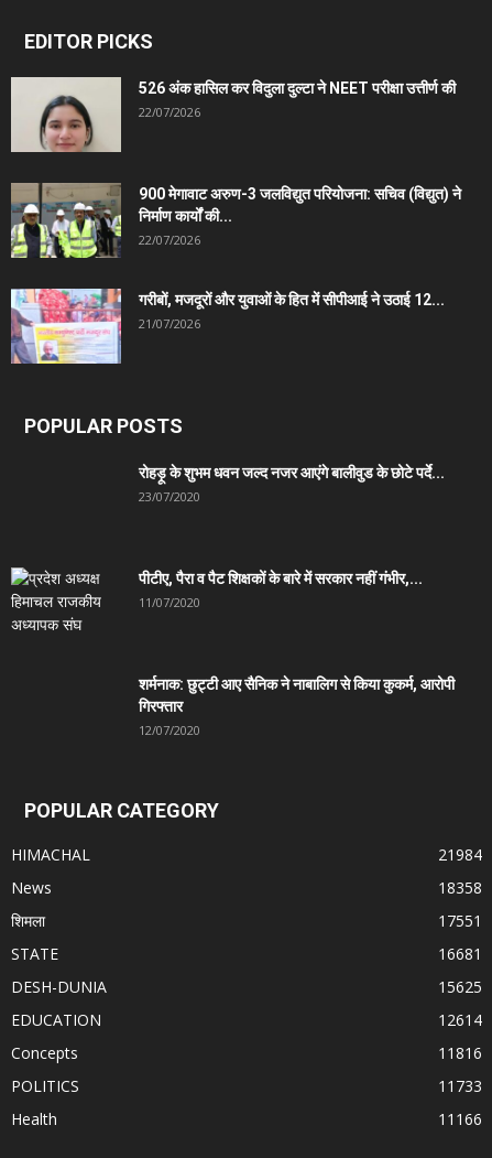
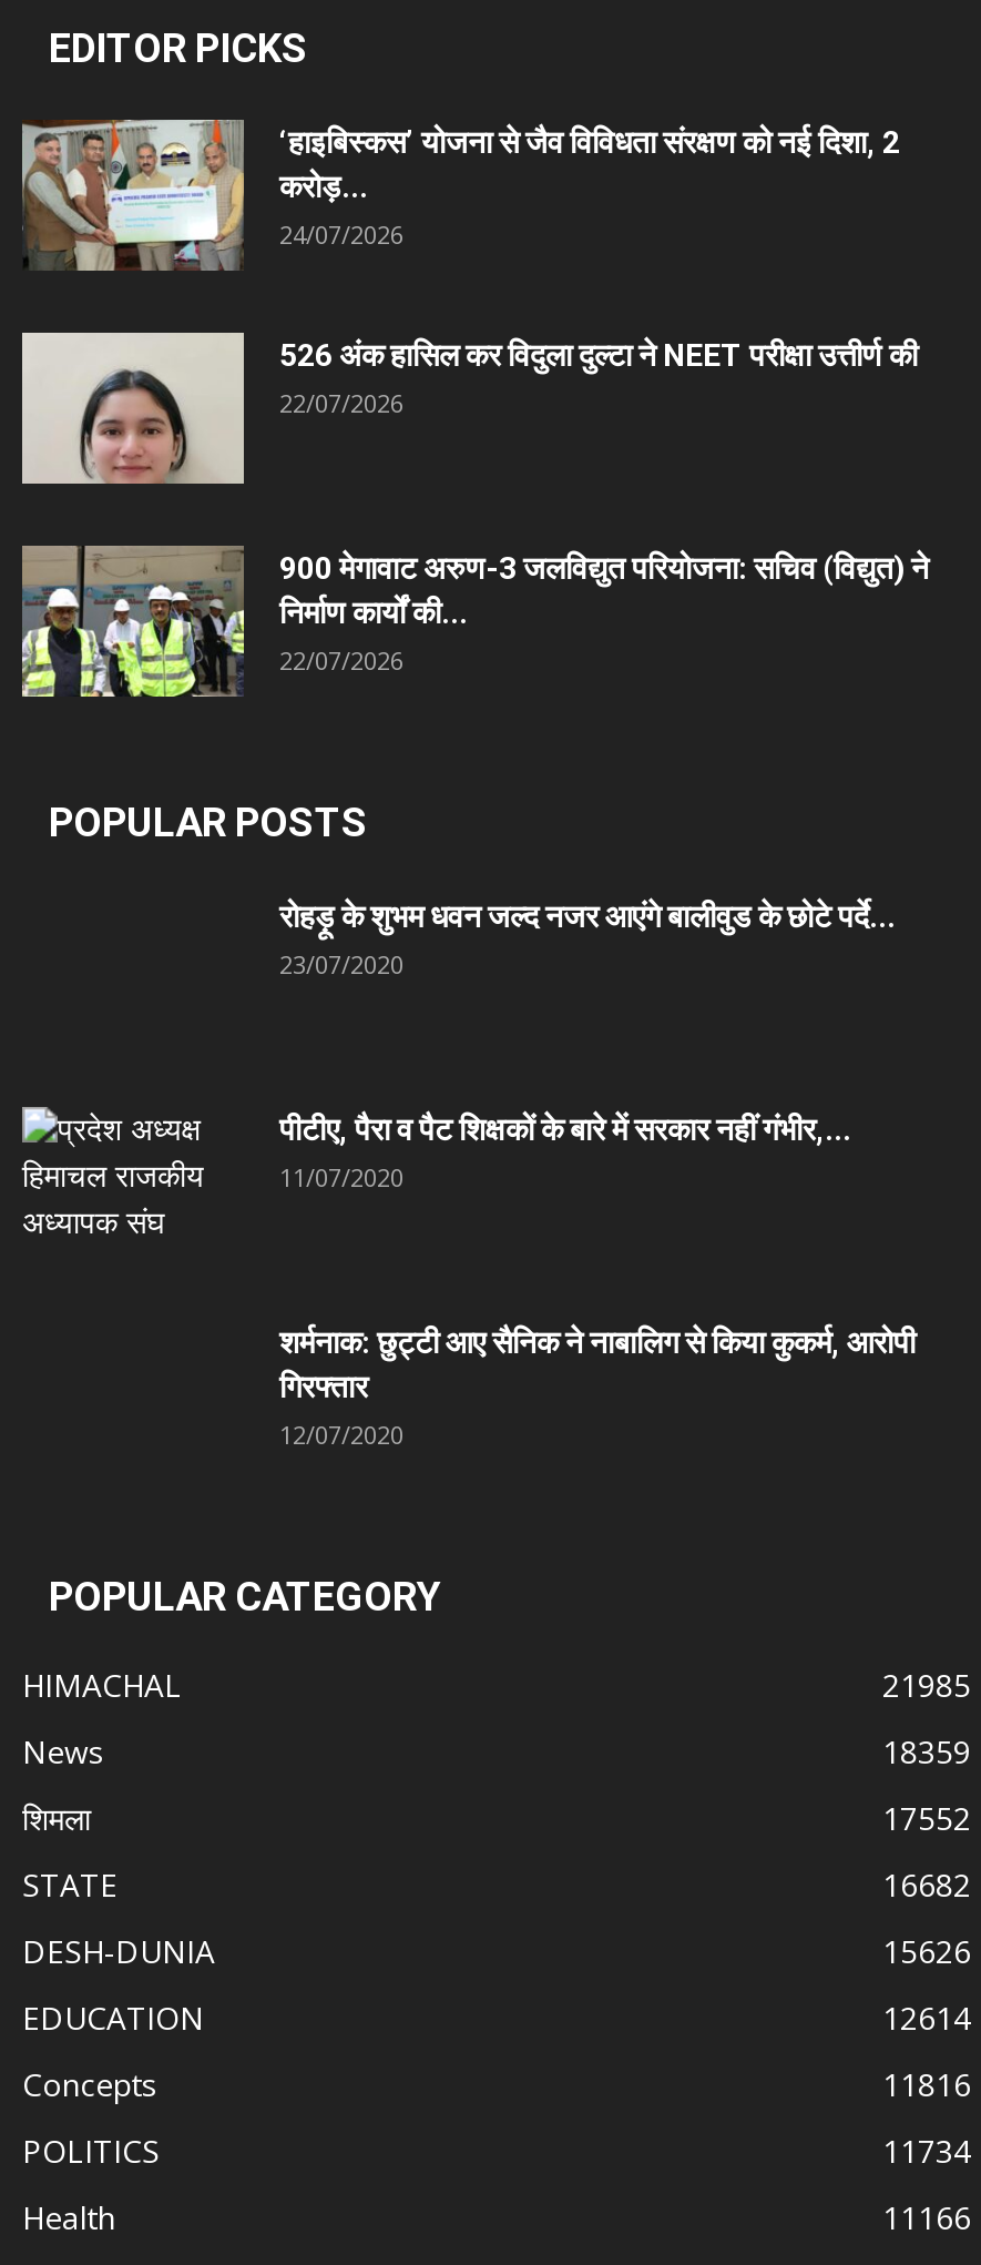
none -> [22,118,900,271] [image] | ‘हाइबिस्कस’ योजना से जैव विविधता संरक्षण को नई दिशा, 2 | करोड़... | 24/07/2026
moved [19,79,461,247] -> [38,336,929,676]: [image] | 526 अंक हासिल कर विदुला दुल्टा ने NEET परीक्षा उत्तीर्ण की | 22/07/2026 | 900 मेगावाट अरुण-3 जलविद्युत परियोजना: सचिव (विद्युत) ने | निर्माण कार्यों की... | 22/07/2026
[10,288,445,365] [image] | गरीबों, मजदूरों और युवाओं के हित में सीपीआई ने उठाई 12... | 21/07/2026 -> none
[438,843,482,864] 21984 -> [882,1663,971,1705] 21985
[438,876,482,897] 18358 -> [882,1729,971,1771] 18359
[438,910,482,930] 17551 -> [882,1796,971,1838] 17552
[438,943,482,964] 16681 -> [882,1862,971,1905] 16682
[438,976,482,997] 15625 -> [882,1929,971,1971] 15626
[438,1075,482,1096] 11733 -> [882,2129,971,2171] 11734

